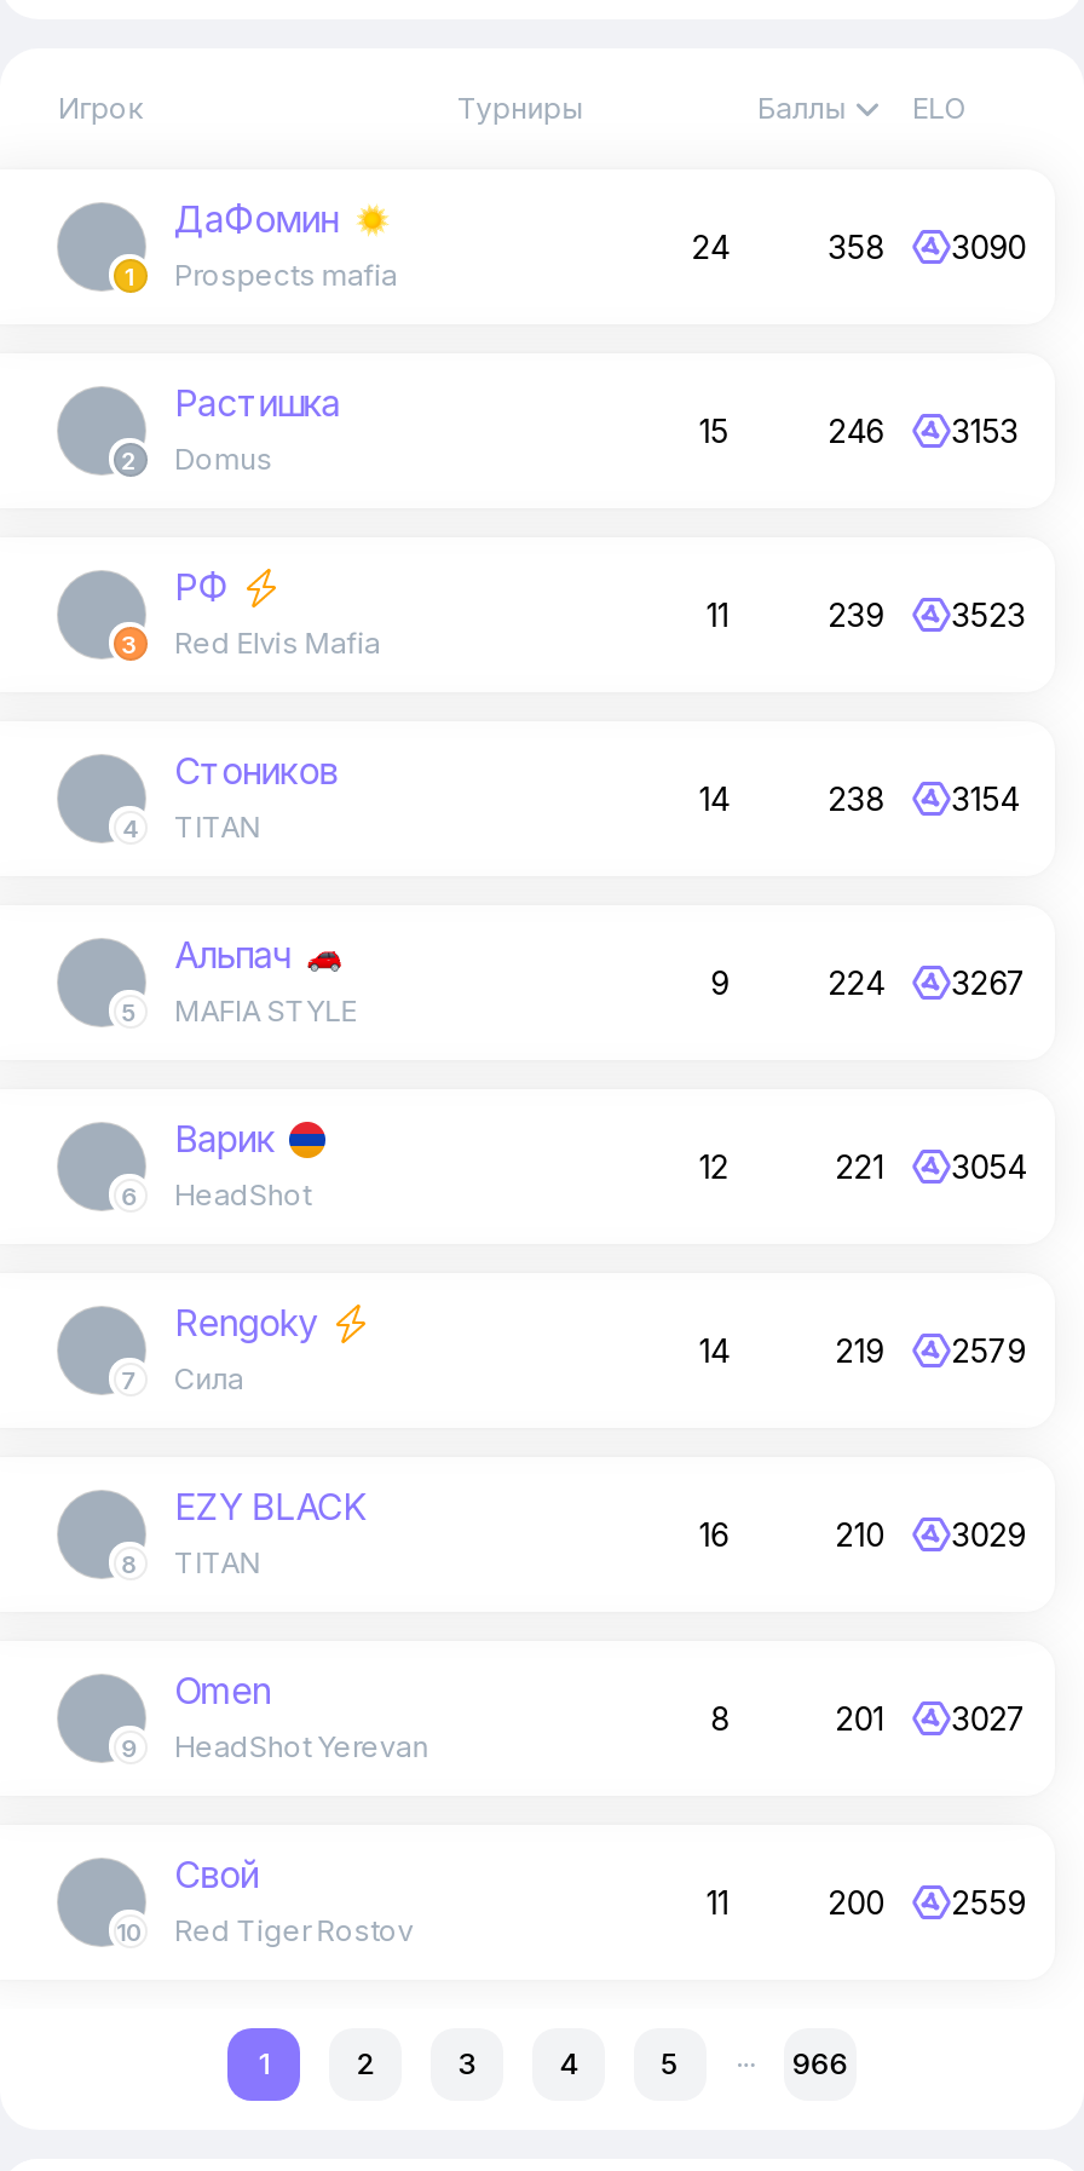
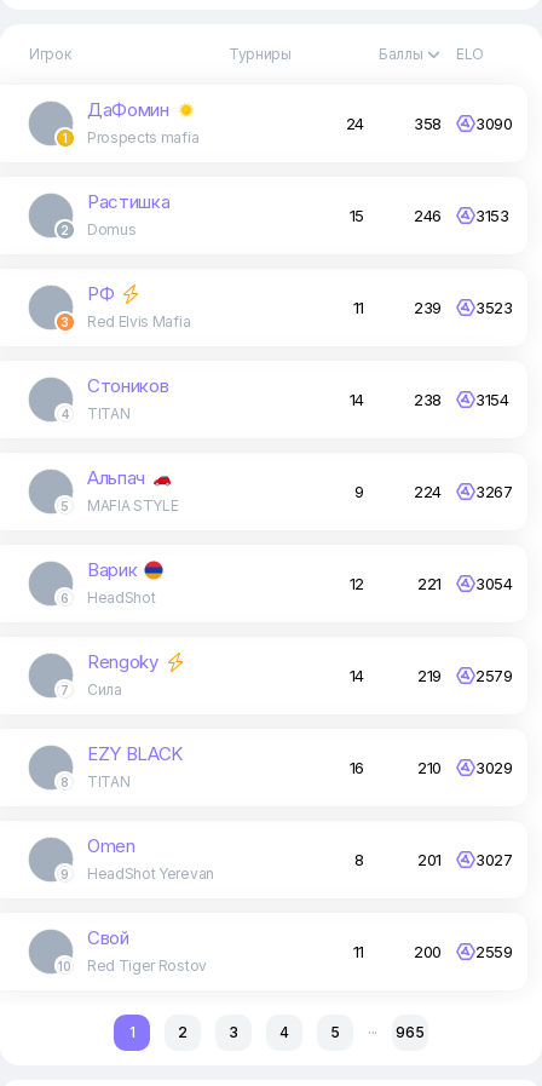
[792,2045,848,2081] 966 -> [396,1023,424,1041] 965

